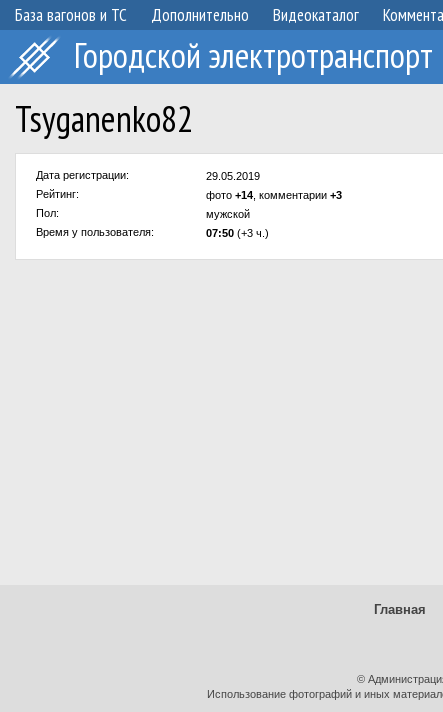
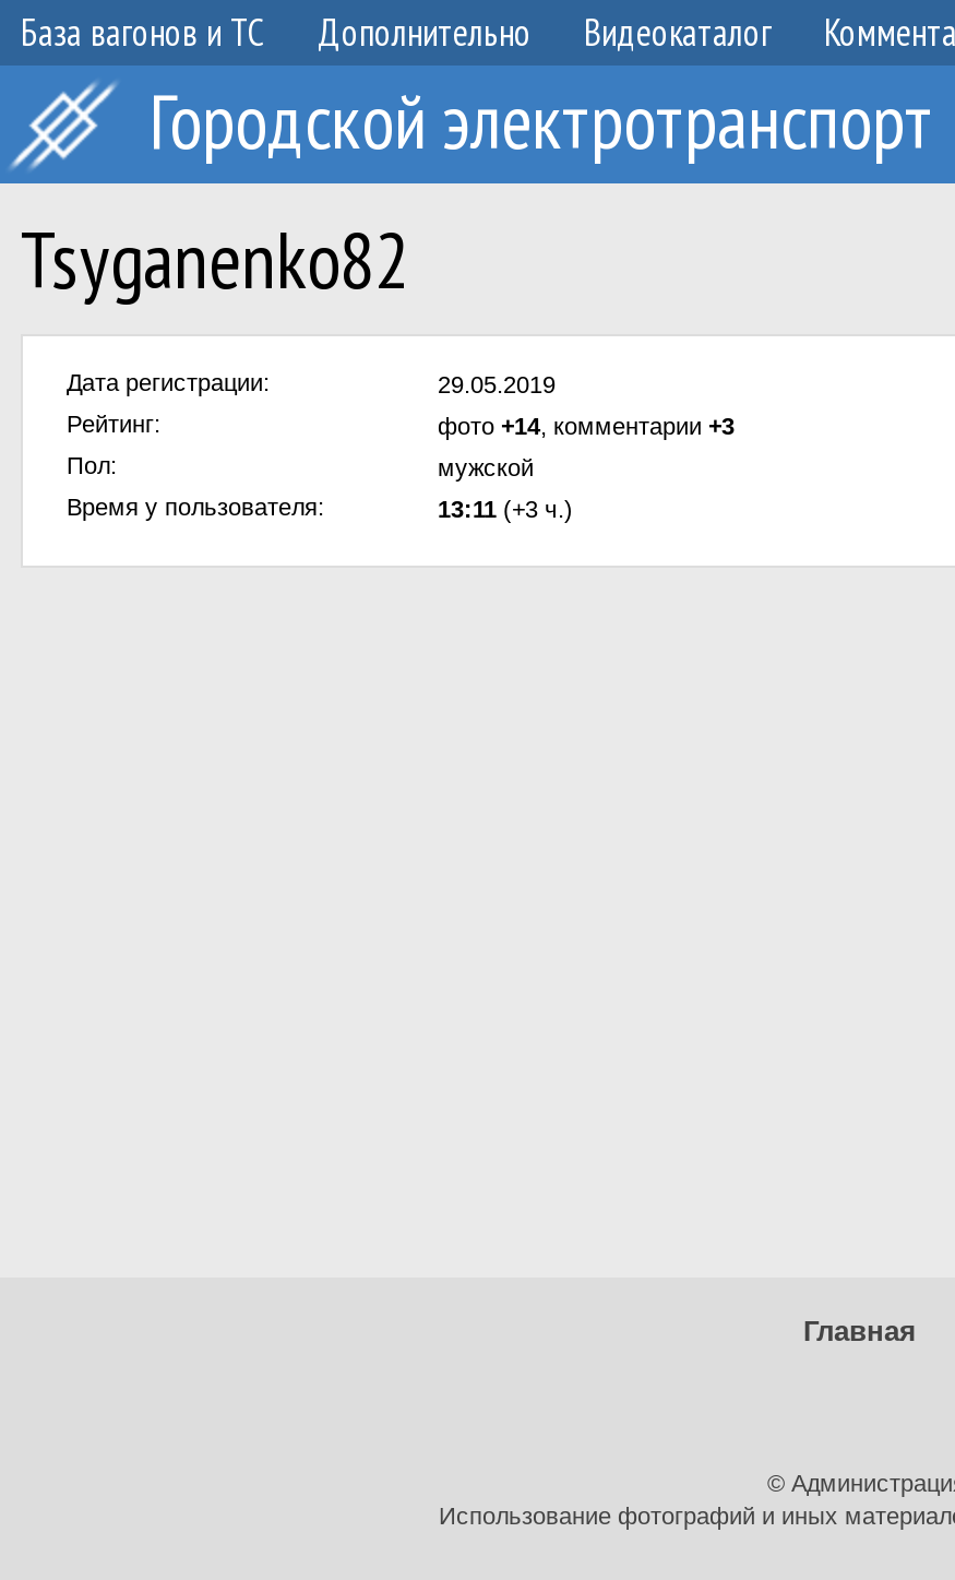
[206,227,269,239] 07:50 (+3 ч.) -> [438,496,573,522] 13:11 (+3 ч.)

